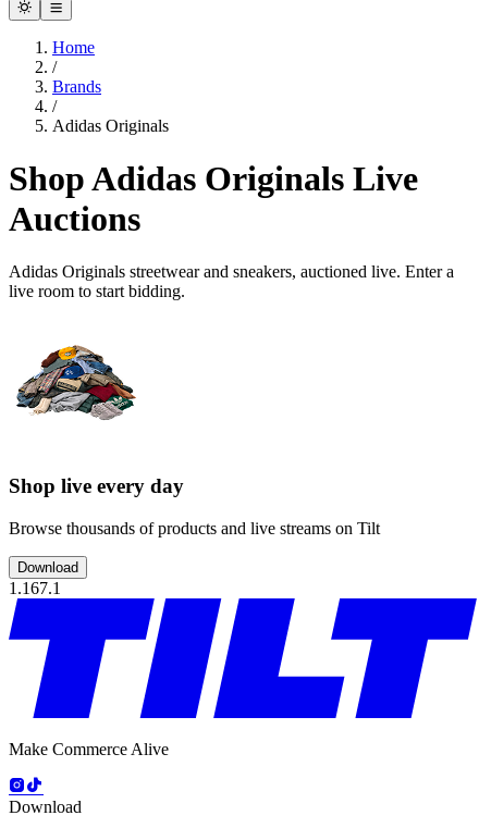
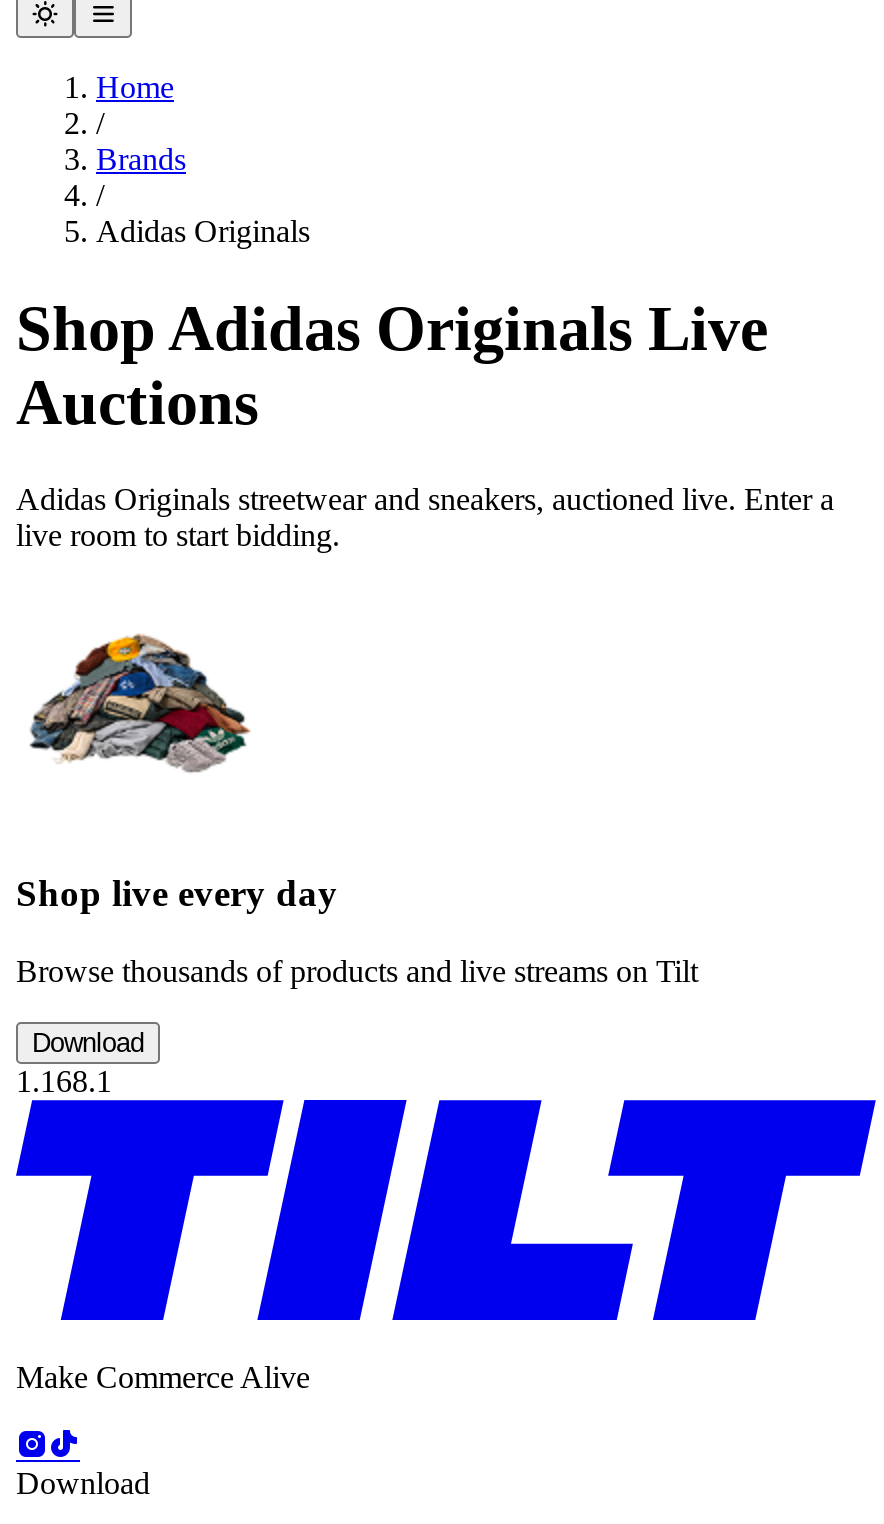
[9,579,61,597] 1.167.1 -> [16,1064,112,1098] 1.168.1

